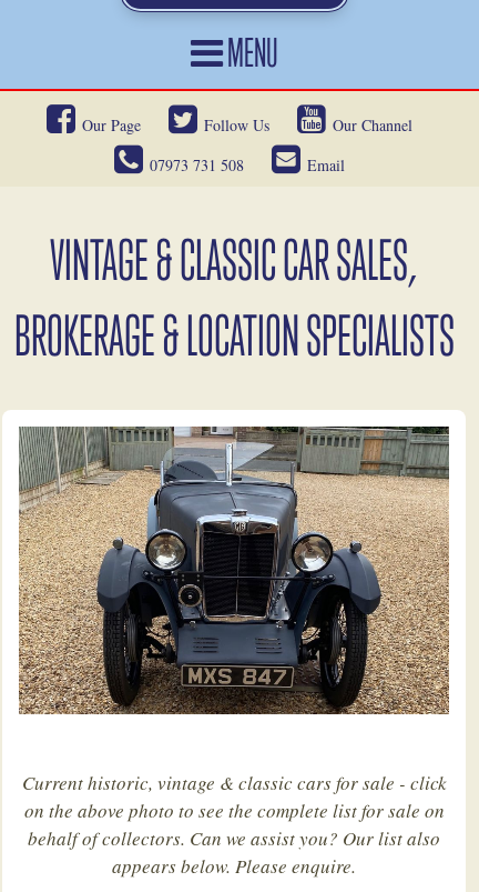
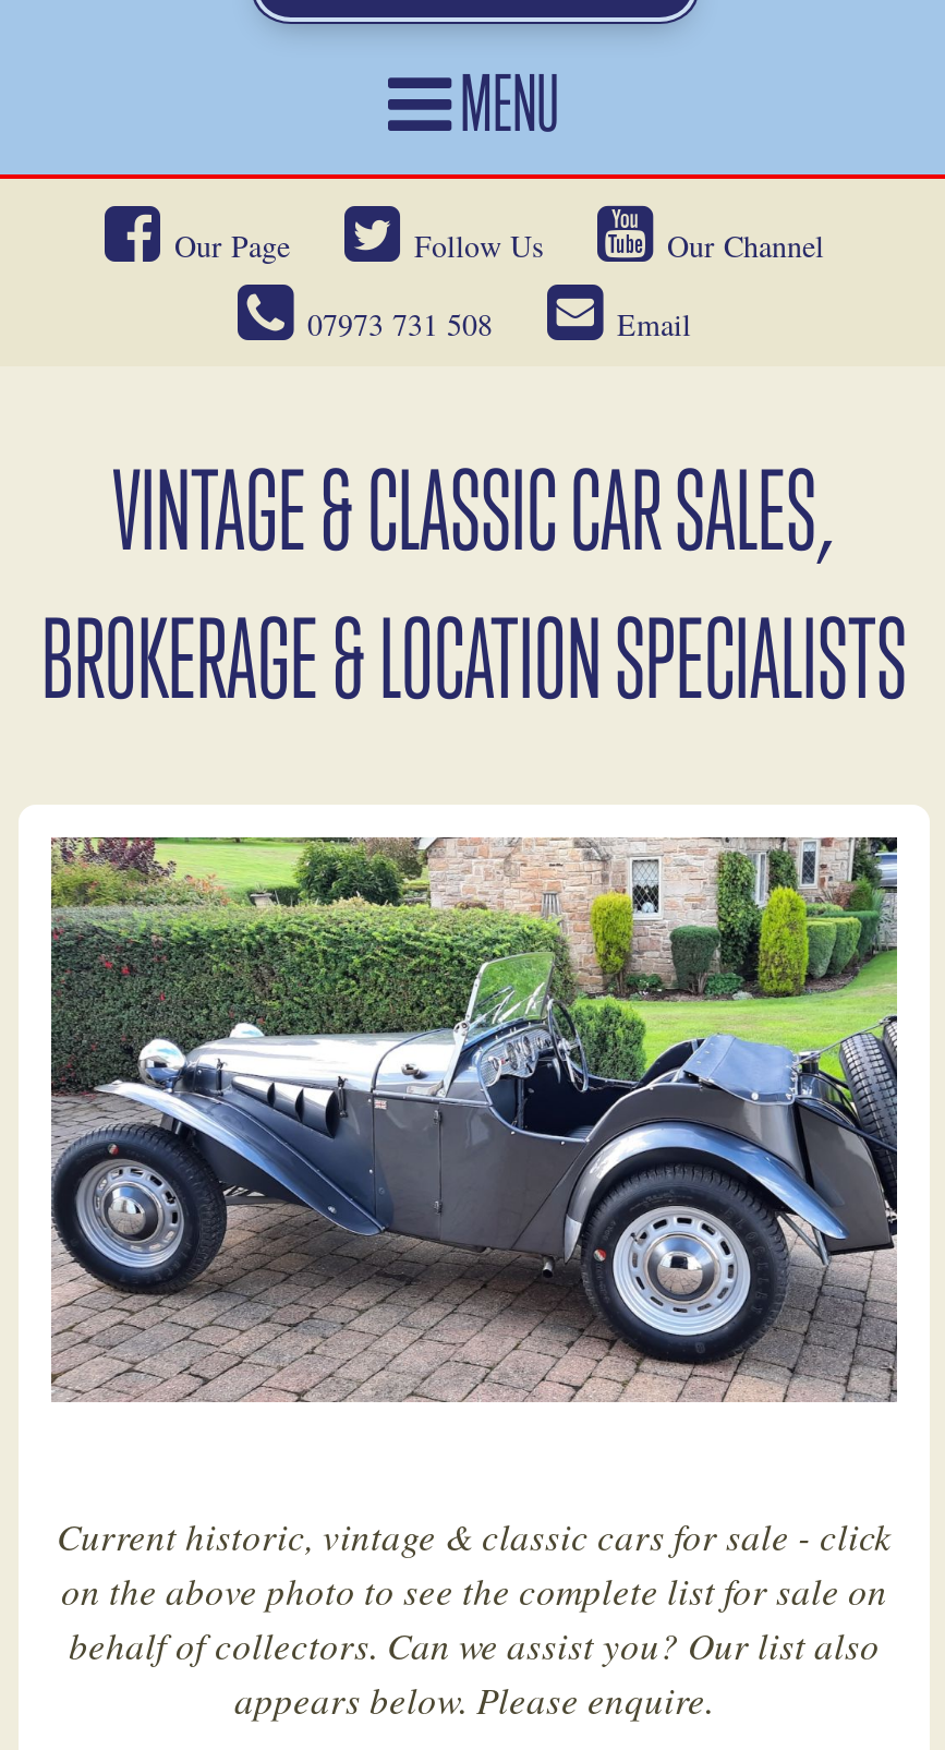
[18,425,450,715] [image] -> [49,835,899,1402] [image]

